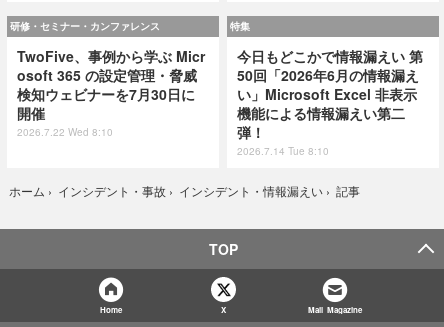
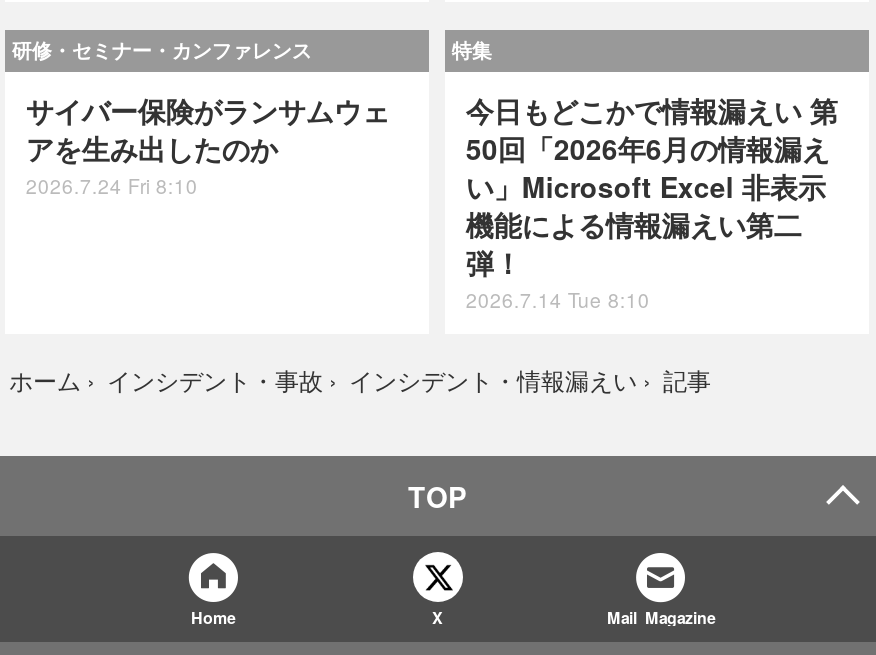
[17,46,205,139] TwoFive、事例から学ぶ Micr | osoft 365 の設定管理・脅威 | 検知ウェビナーを7月30日に | 開催 | 2026.7.22 Wed 8:10 -> [26,90,390,200] サイバー保険がランサムウェ | アを生み出したのか | 2026.7.24 Fri 8:10

